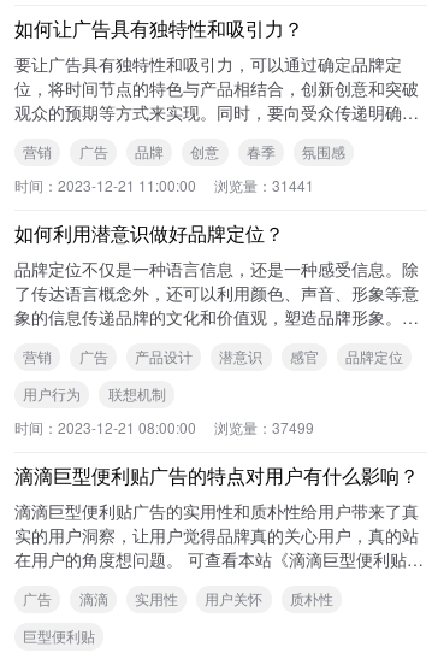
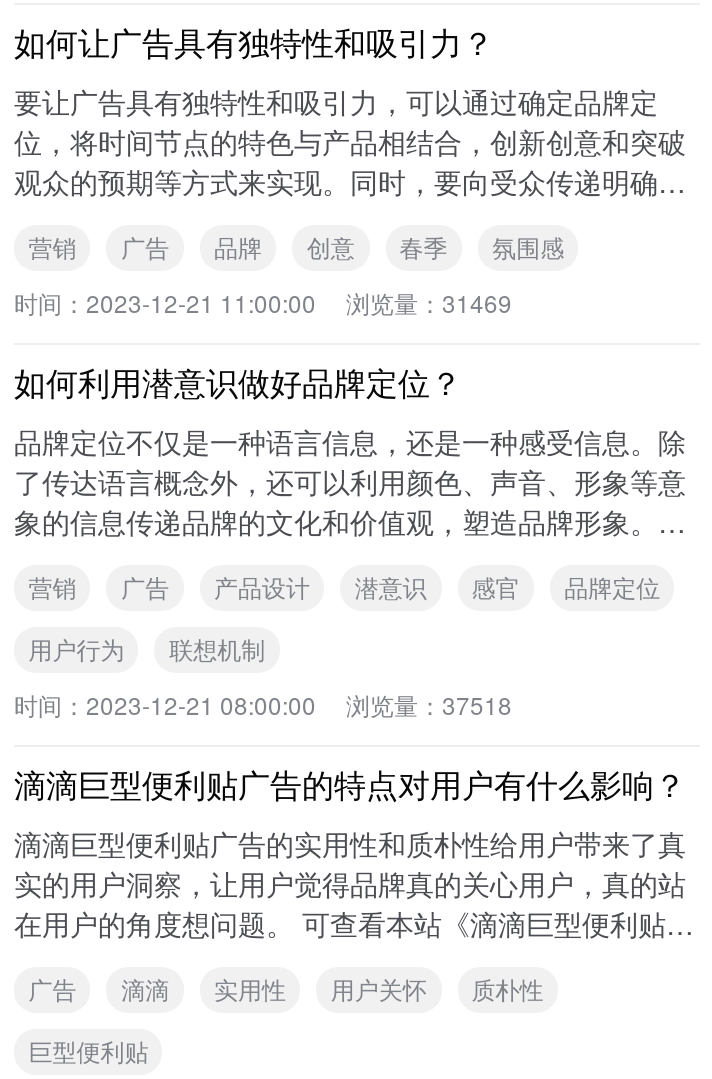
[14,175,314,195] 时间：2023-12-21 11:00:00 浏览量：31441 -> [14,285,512,319] 时间：2023-12-21 11:00:00 浏览量：31469
[14,417,314,437] 时间：2023-12-21 08:00:00 浏览量：37499 -> [14,687,512,721] 时间：2023-12-21 08:00:00 浏览量：37518

